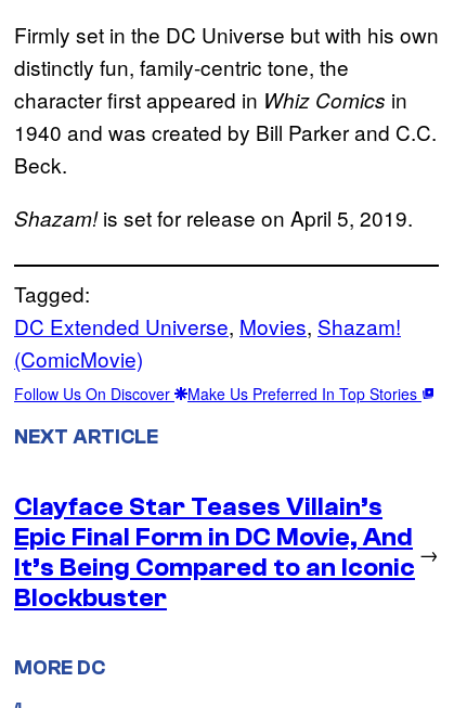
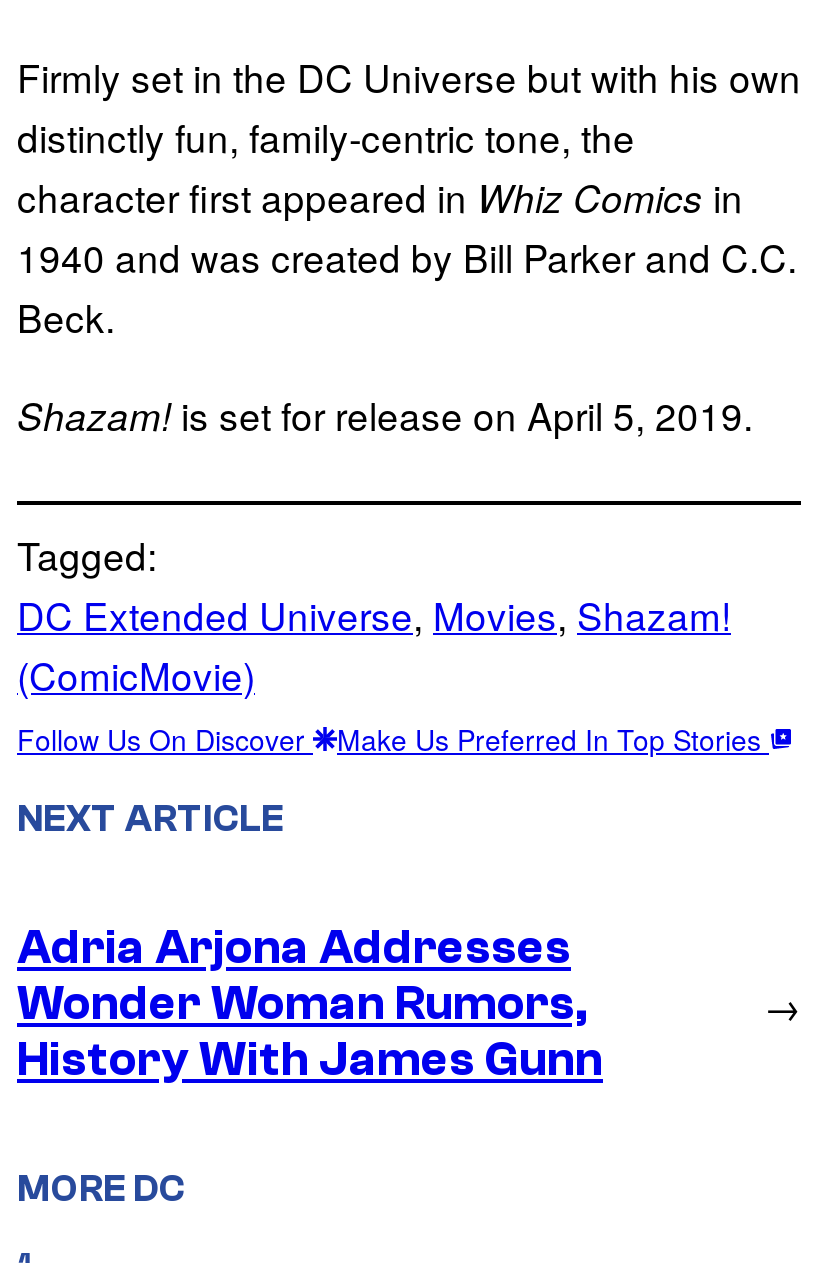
[14,492,415,612] Clayface Star Teases Villain’s | Epic Final Form in DC Movie, And | It’s Being Compared to an Iconic | Blockbuster -> [17,920,603,1086] Adria Arjona Addresses | Wonder Woman Rumors, | History With James Gunn

